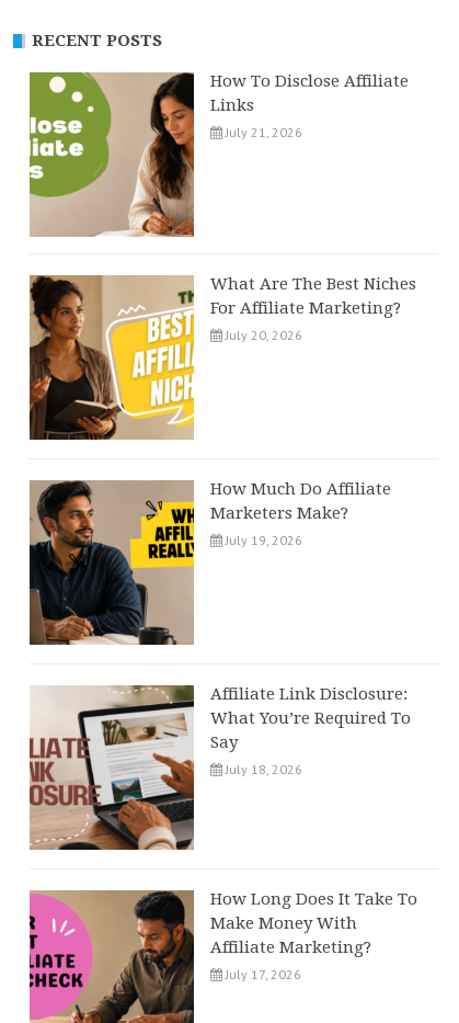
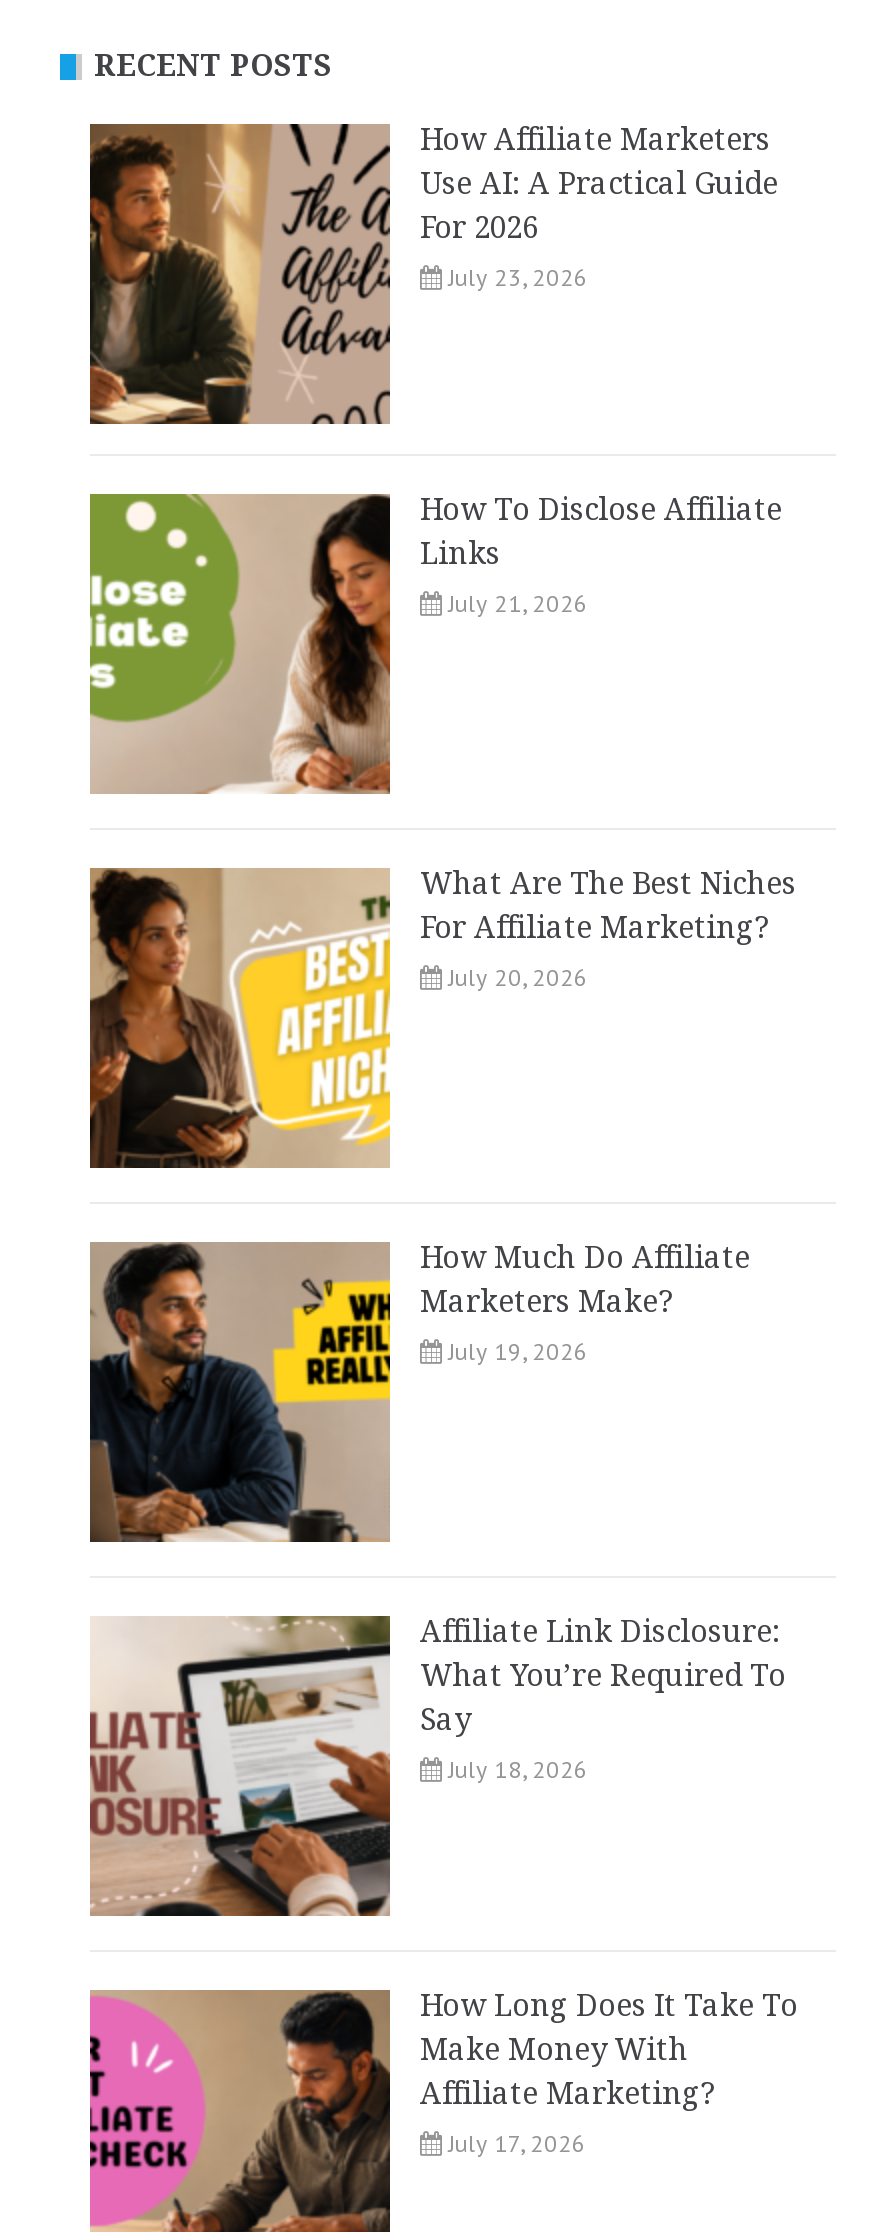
none -> [88,122,778,426] [image] | How Affiliate Marketers | Use AI: A Practical Guide | For 2026 | July 23, 2026

